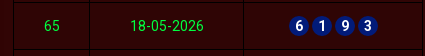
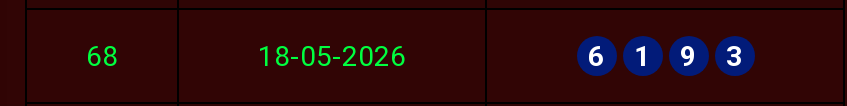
[43,18,59,34] 65 -> [86,40,118,72] 68

